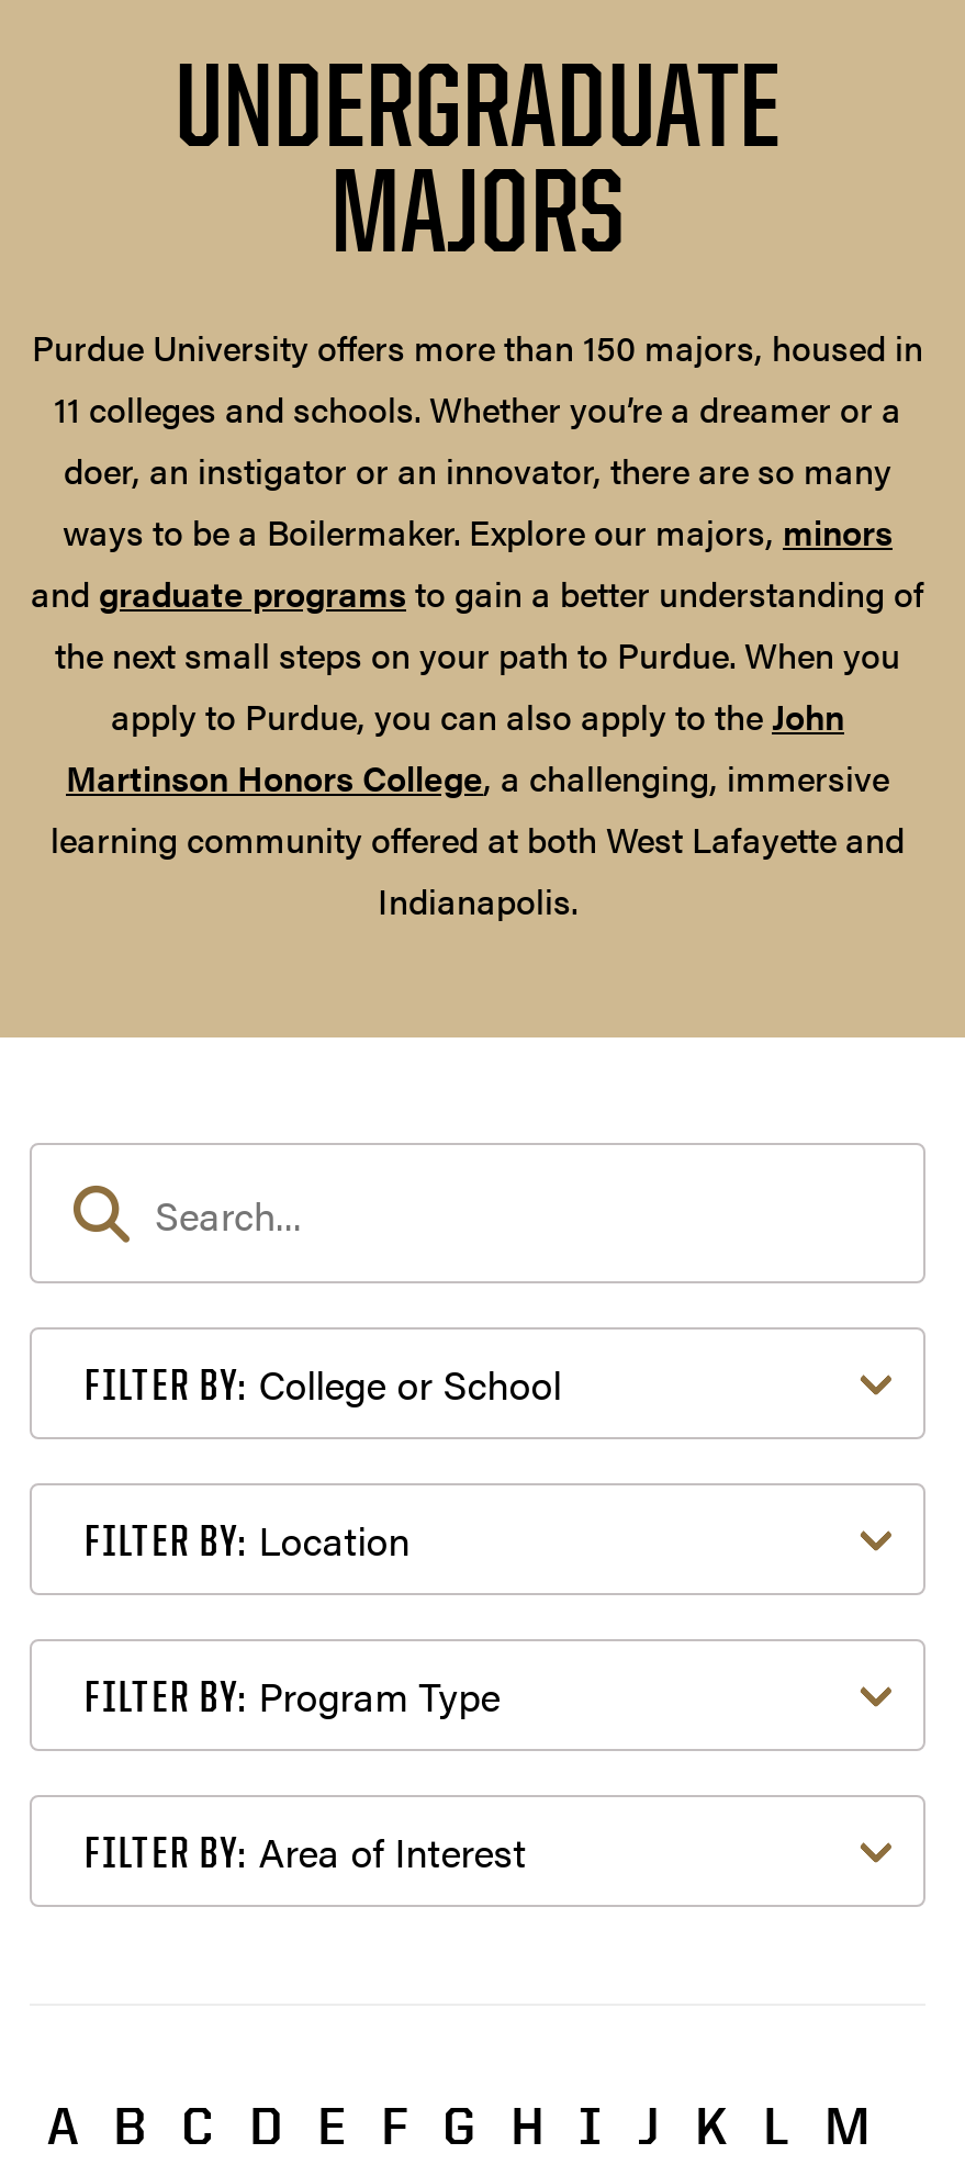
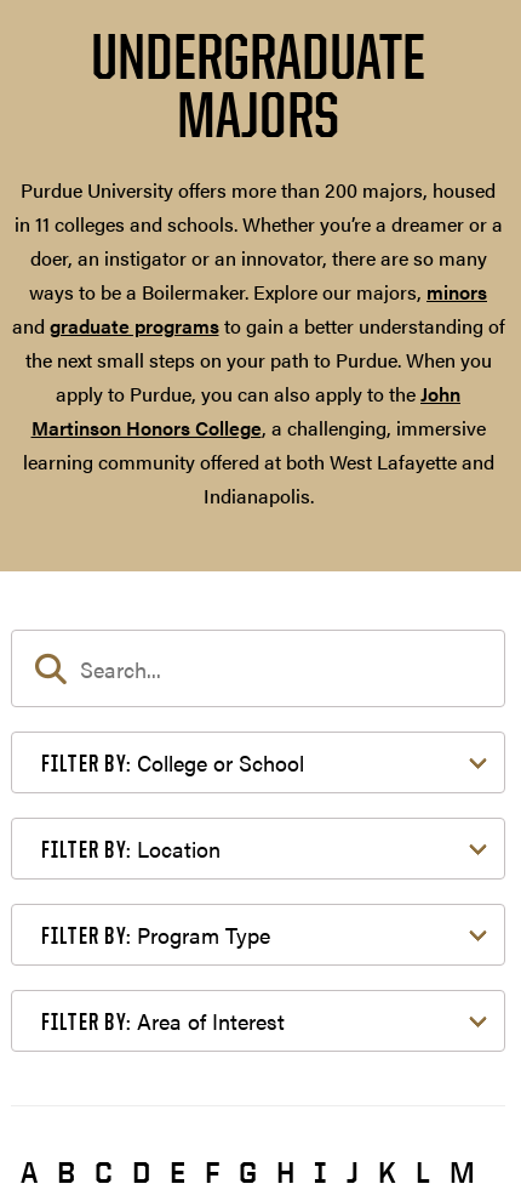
[32,322,923,434] Purdue University offers more than 150 majors, housed in | 11 colleges and schools. Whether you’re a dreamer or a -> [14,176,502,238] Purdue University offers more than 200 majors, housed | in 11 colleges and schools. Whether you’re a dreamer or a

